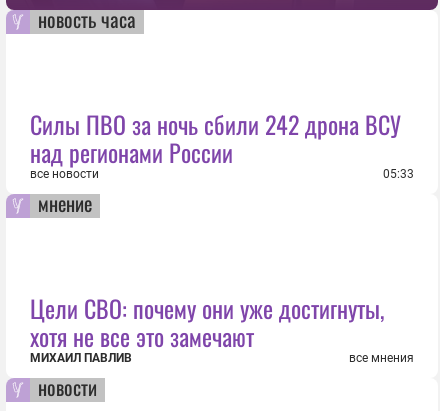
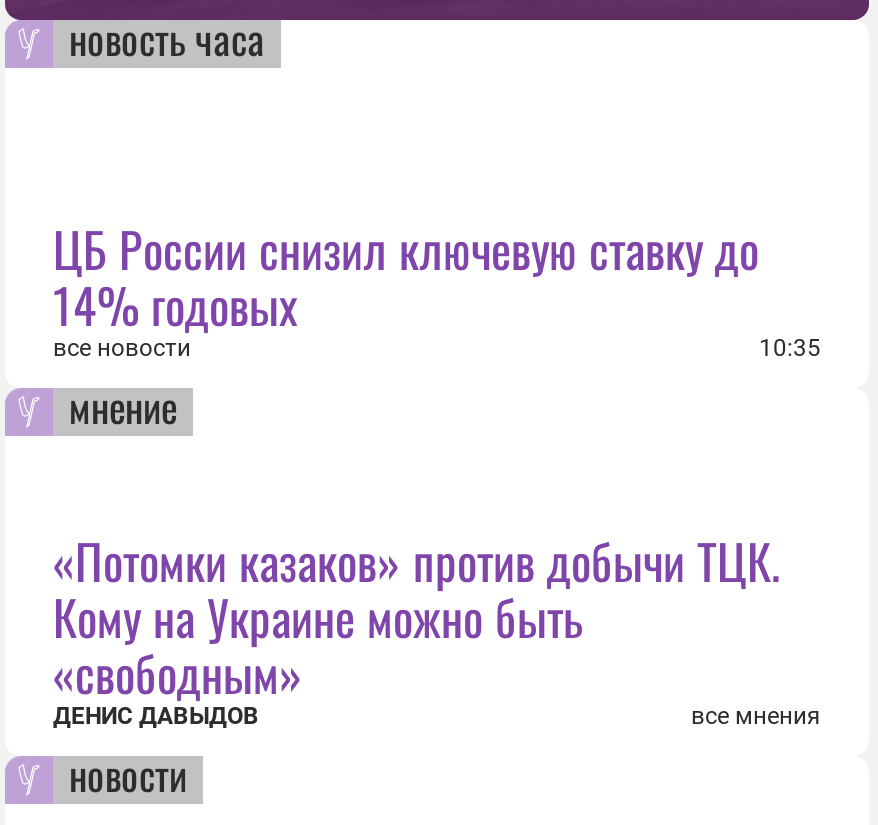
[30,106,401,170] Силы ПВО за ночь сбили 242 дрона ВСУ | над регионами России -> [53,213,759,341] ЦБ России снизил ключевую ставку до | 14% годовых
[383,167,414,181] 05:33 -> [759,335,821,363] 10:35
[30,290,384,365] Цели СВО: почему они уже достигнуты, | хотя не все это замечают | МИХАИЛ ПАВЛИВ -> [53,525,781,731] «Потомки казаков» против добычи ТЦК. | Кому на Украине можно быть | «свободным» | ДЕНИС ДАВЫДОВ

